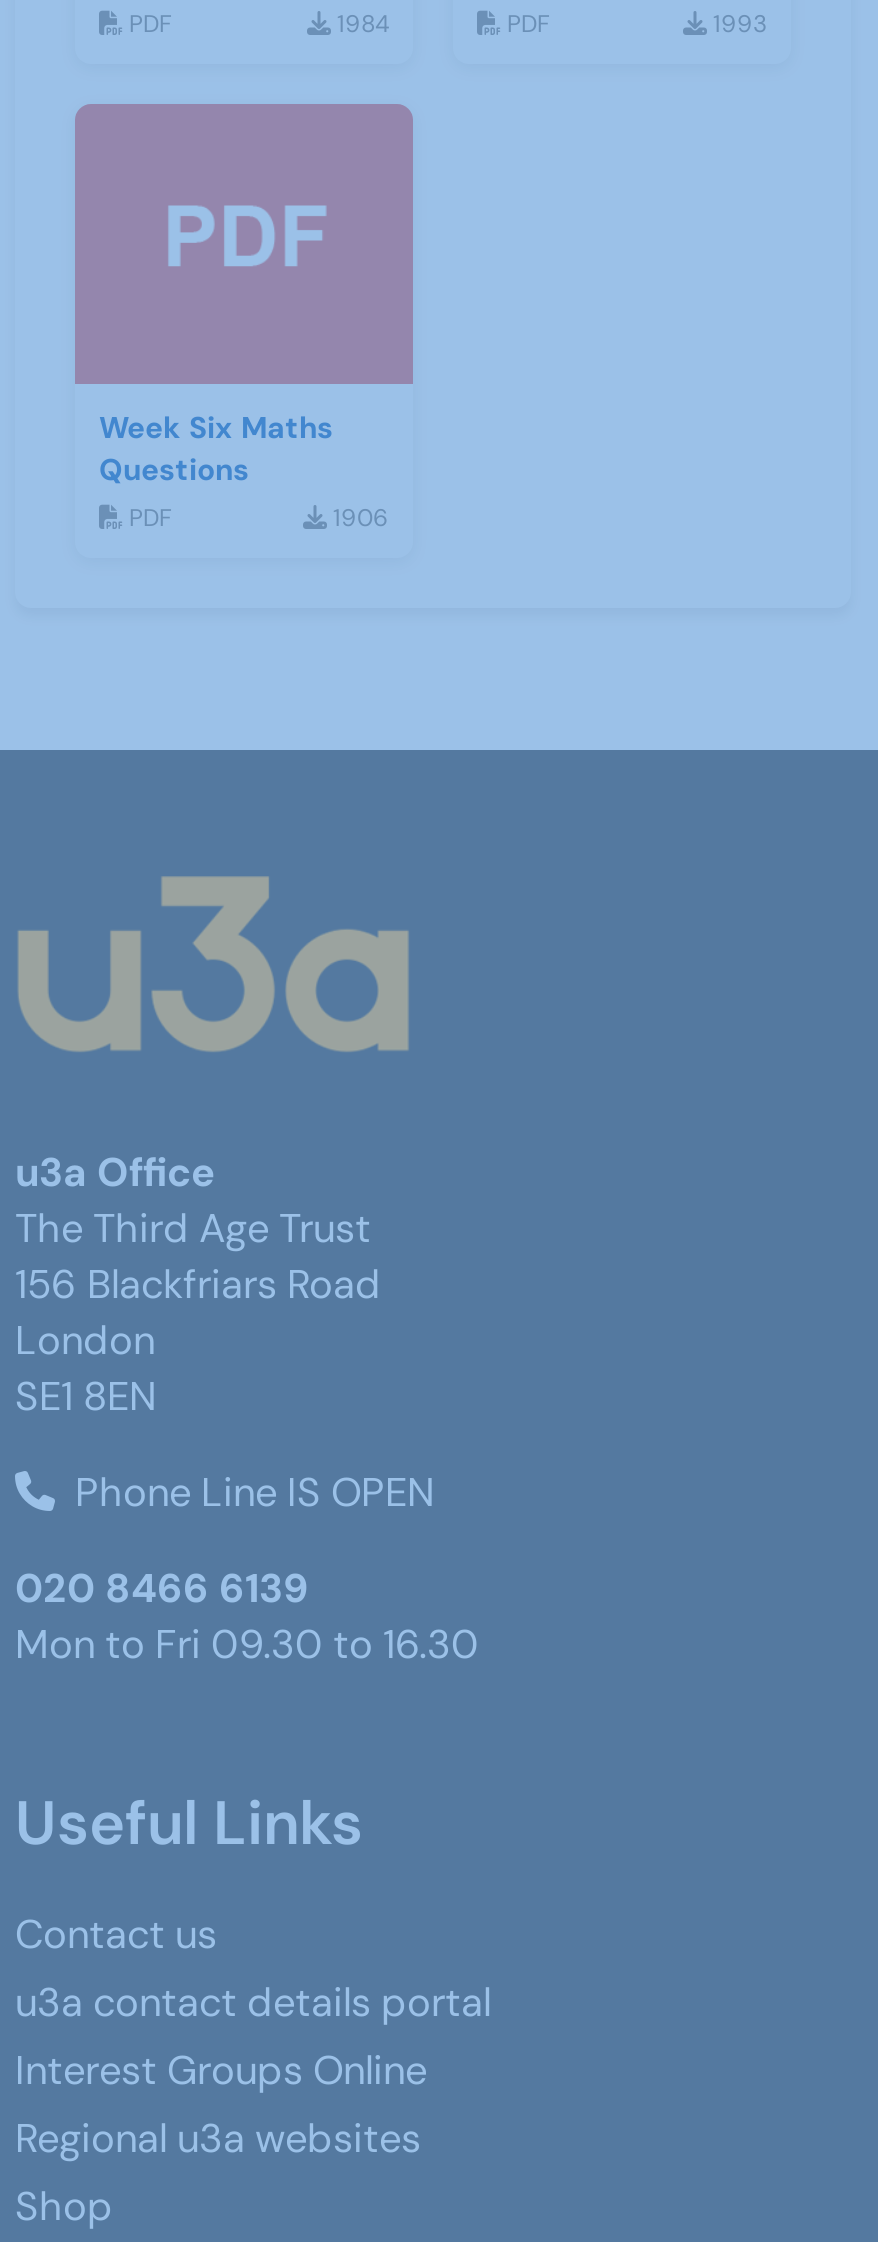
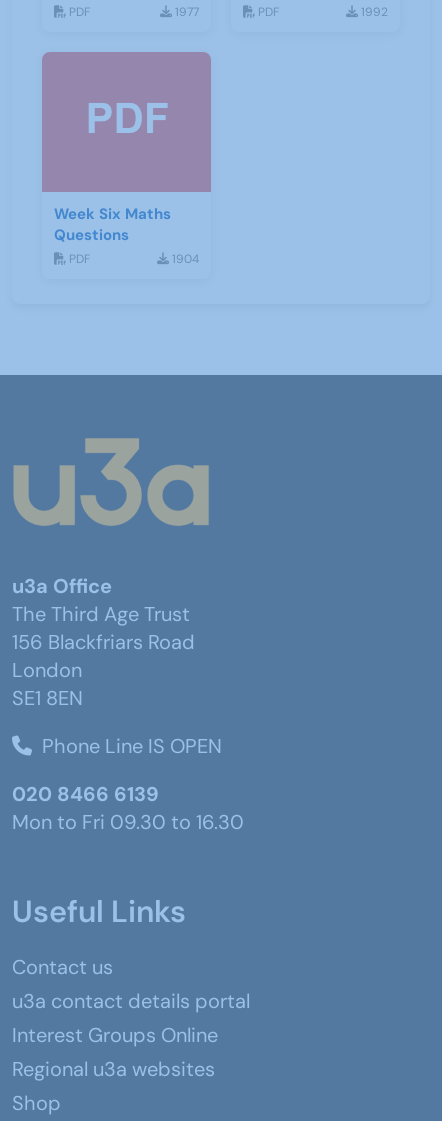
[331,8,389,40] 1984 -> [172,4,199,20] 1977
[707,8,767,40] 1993 -> [358,4,388,20] 1992
[327,502,389,534] 1906 -> [169,251,199,267] 1904

